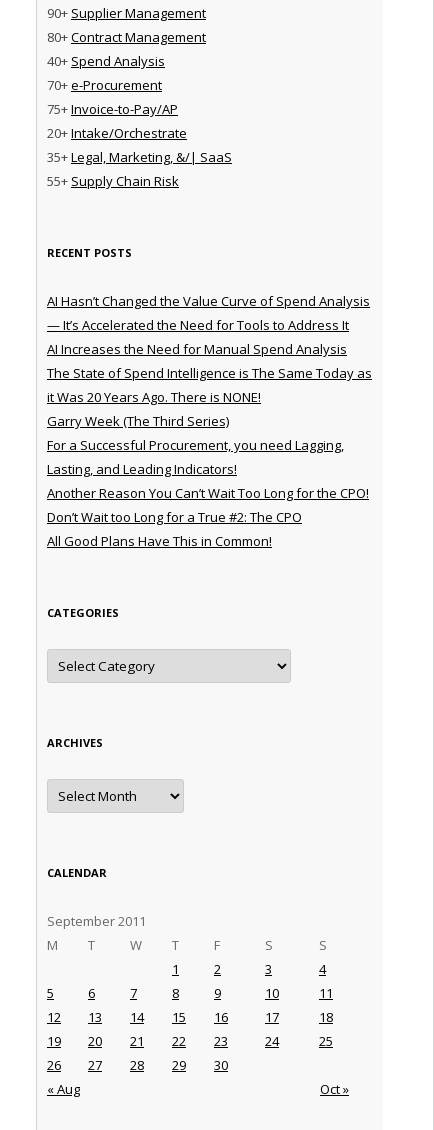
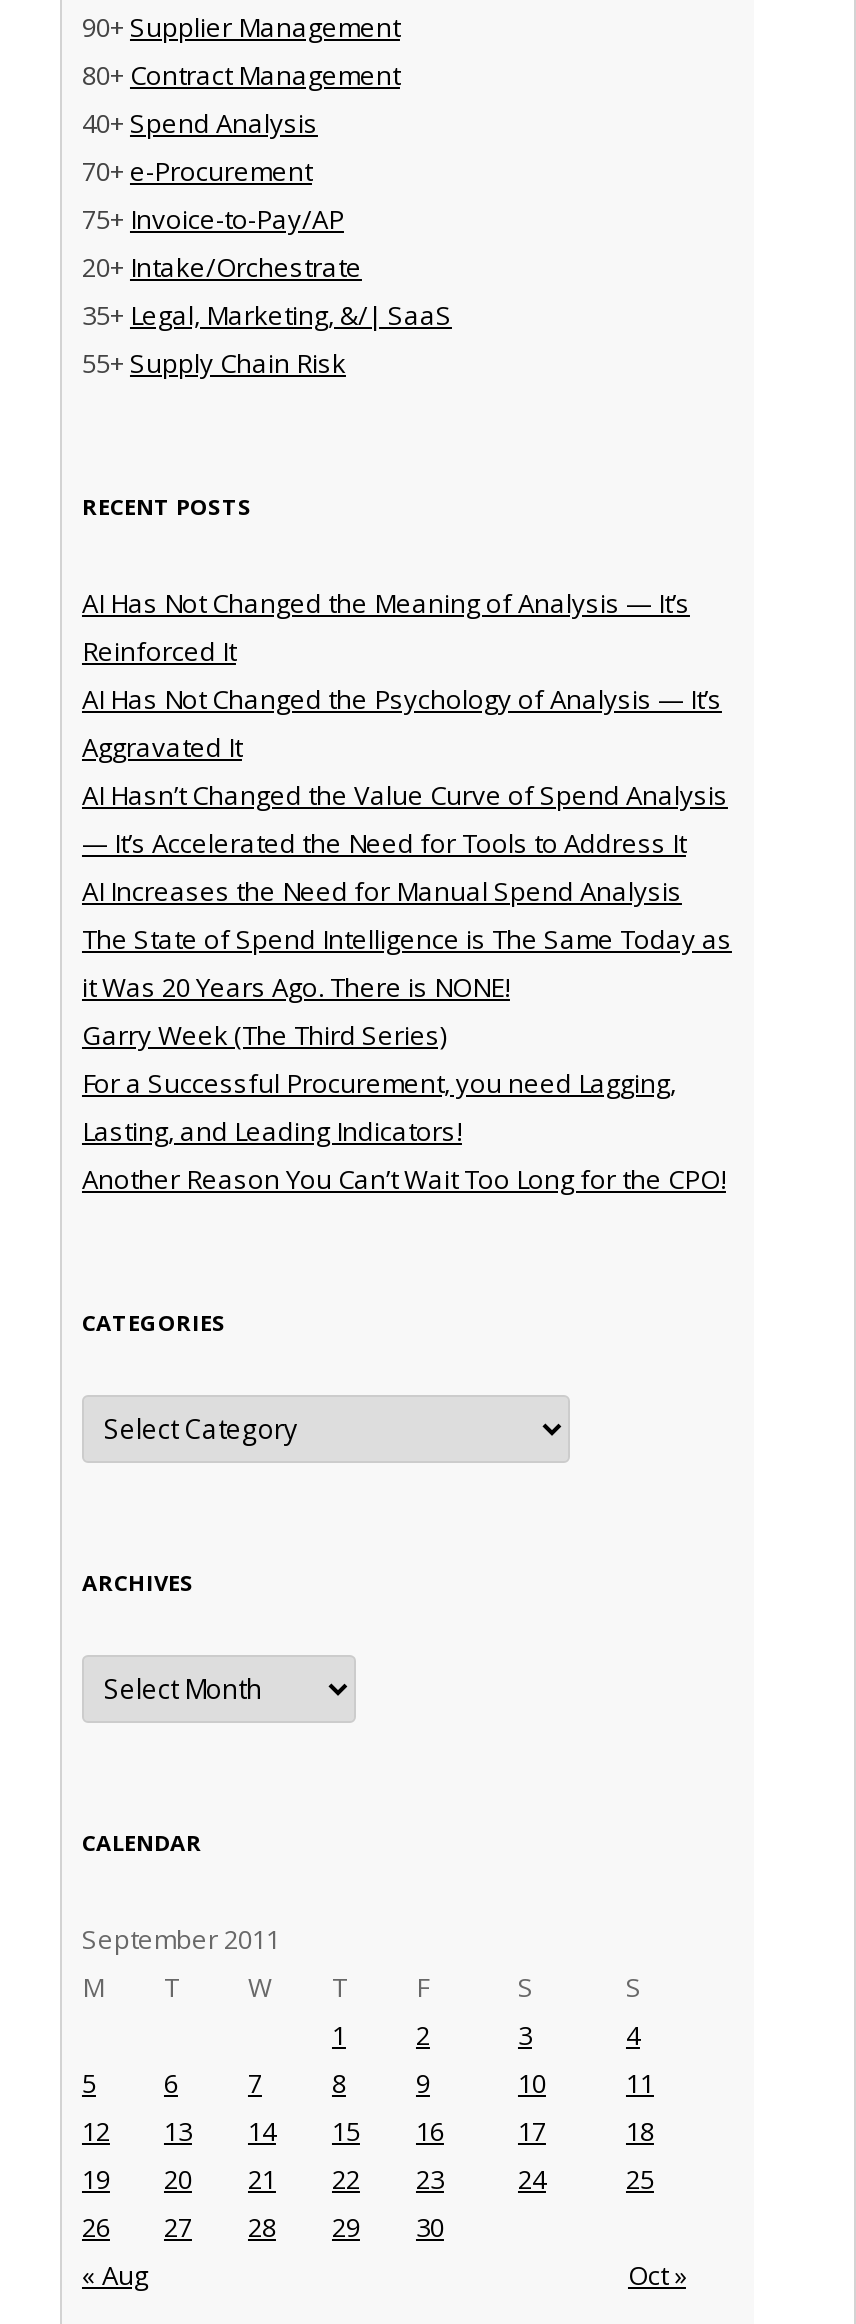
none -> [82,584,722,764] AI Has Not Changed the Meaning of Analysis — It’s | Reinforced It | AI Has Not Changed the Psychology of Analysis — It’s | Aggravated It
moved [47,292,372,502] -> [82,776,732,1196]: AI Hasn’t Changed the Value Curve of Spend Analysis | — It’s Accelerated the Need for Tools to Address It | AI Increases the Need for Manual Spend Analysis | ... | Lasting, and Leading Indicators! | Another Reason You Can’t Wait Too Long for the CPO!
[47,508,302,550] Don’t Wait too Long for a True #2: The CPO | All Good Plans Have This in Common! -> none

